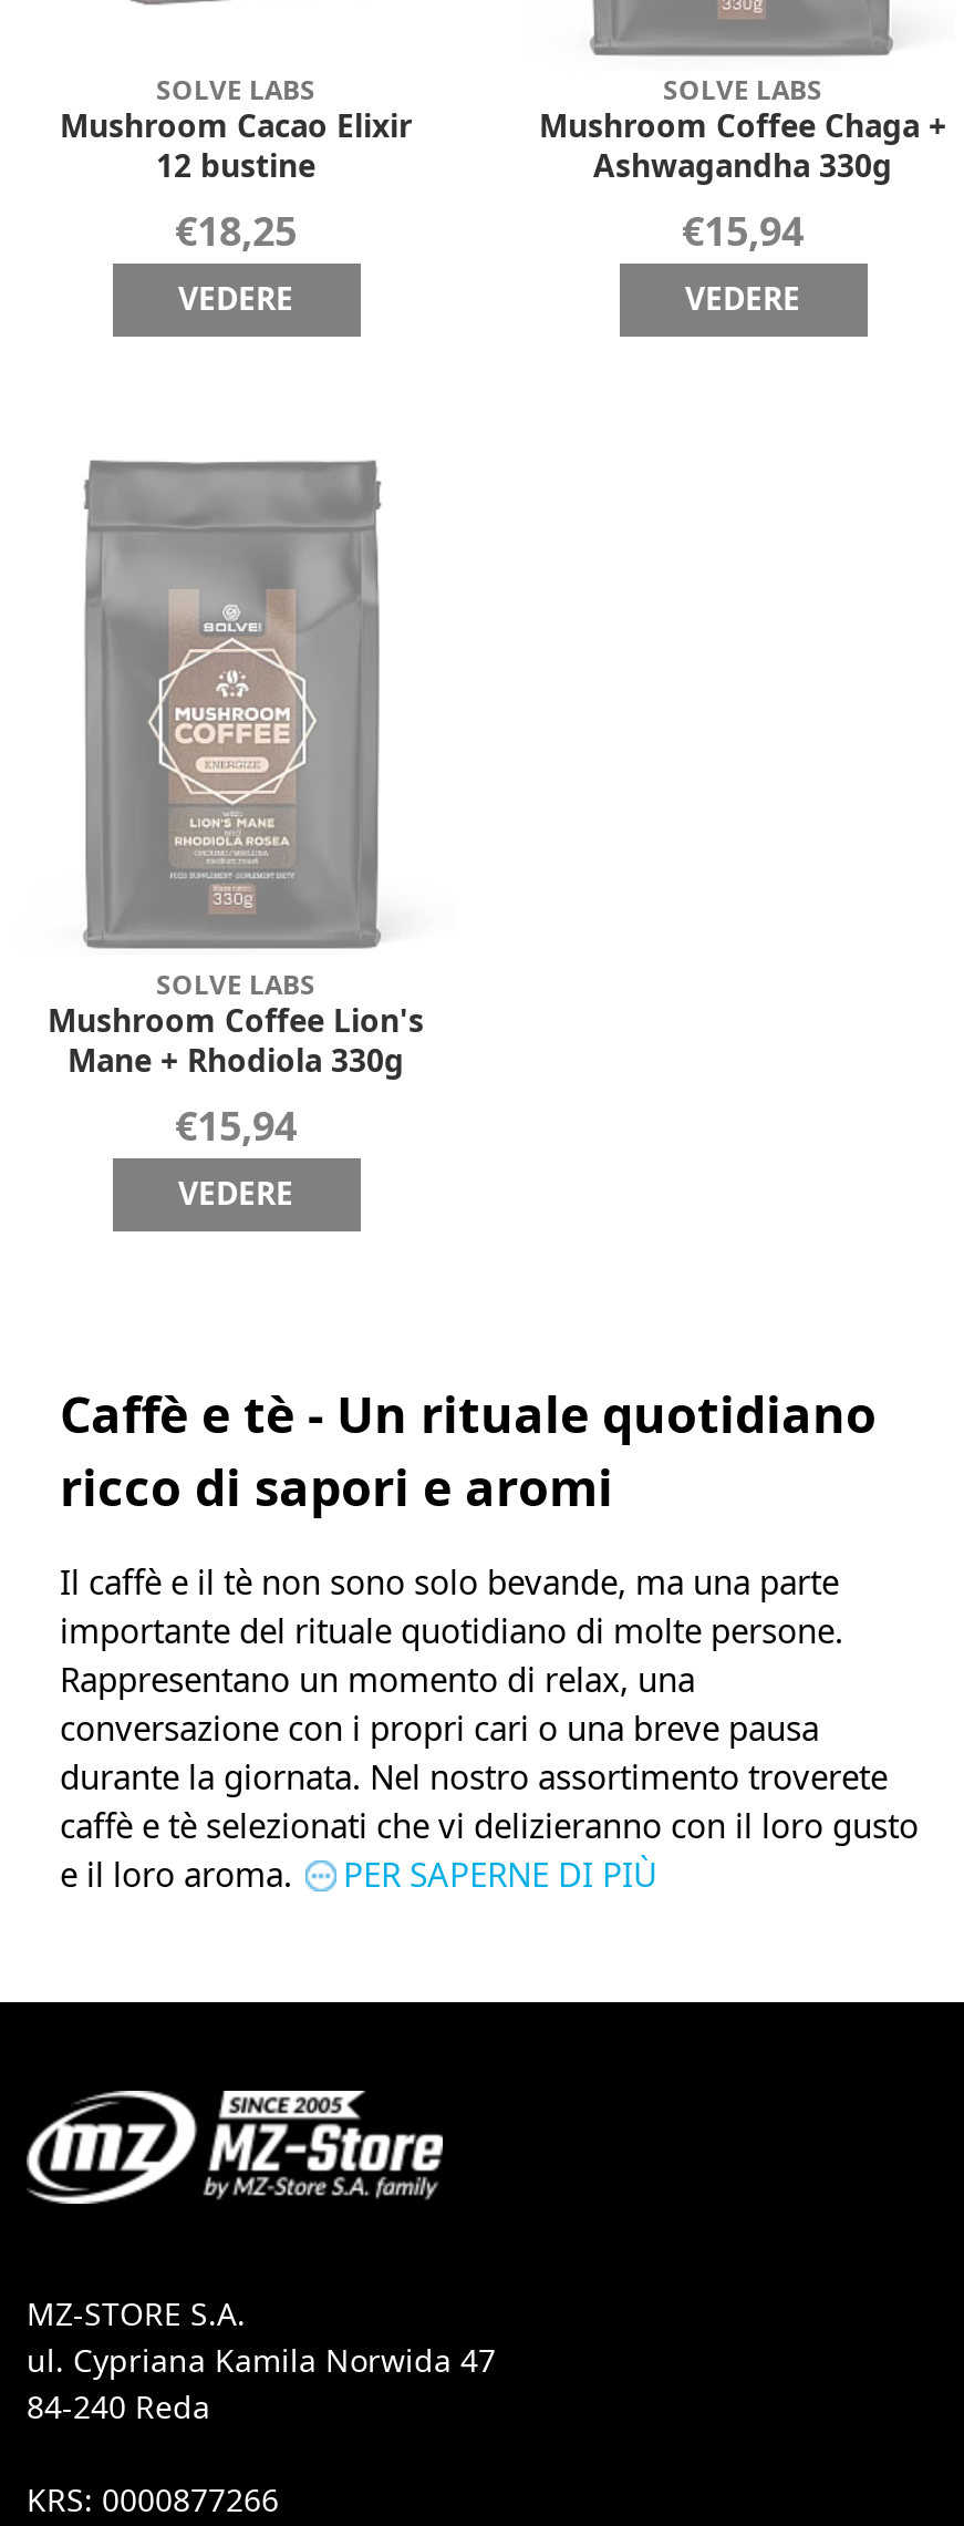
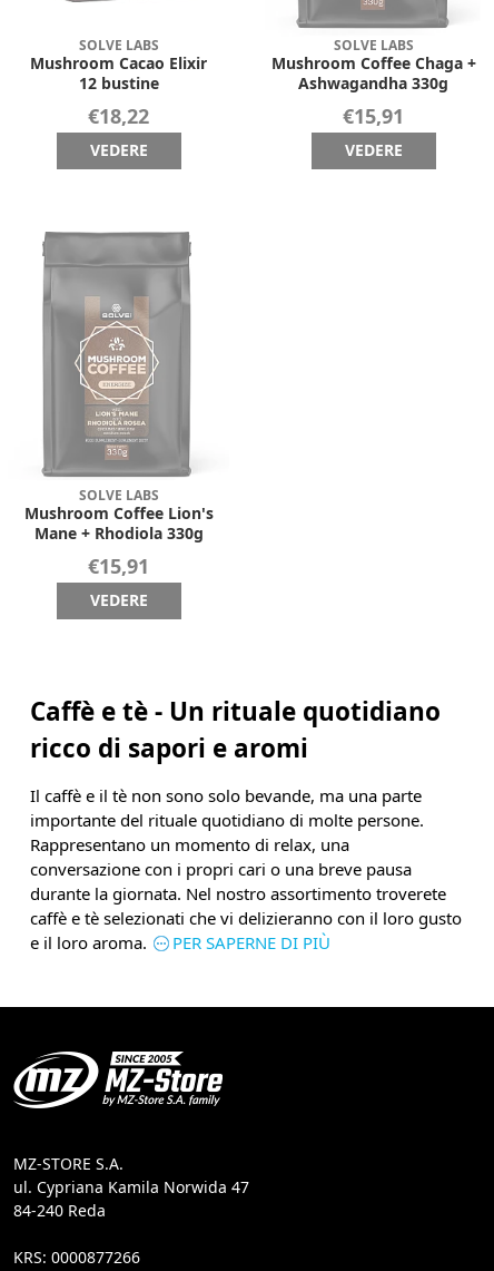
[175,209,297,249] €18,25 -> [88,105,149,125] €18,22
[682,209,804,249] €15,94 -> [343,105,404,125] €15,91
[175,1106,297,1146] €15,94 -> [88,556,149,576] €15,91

